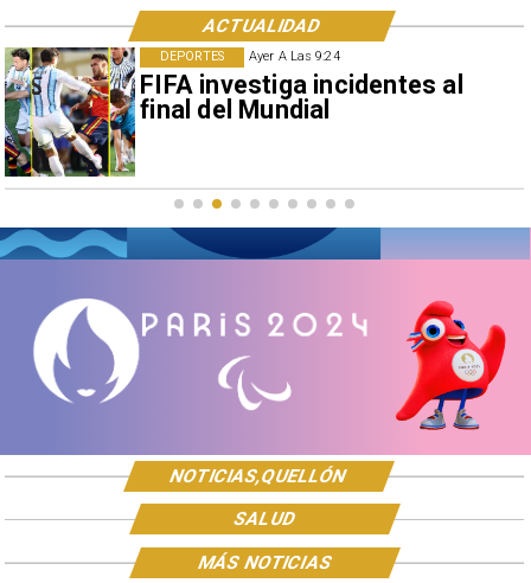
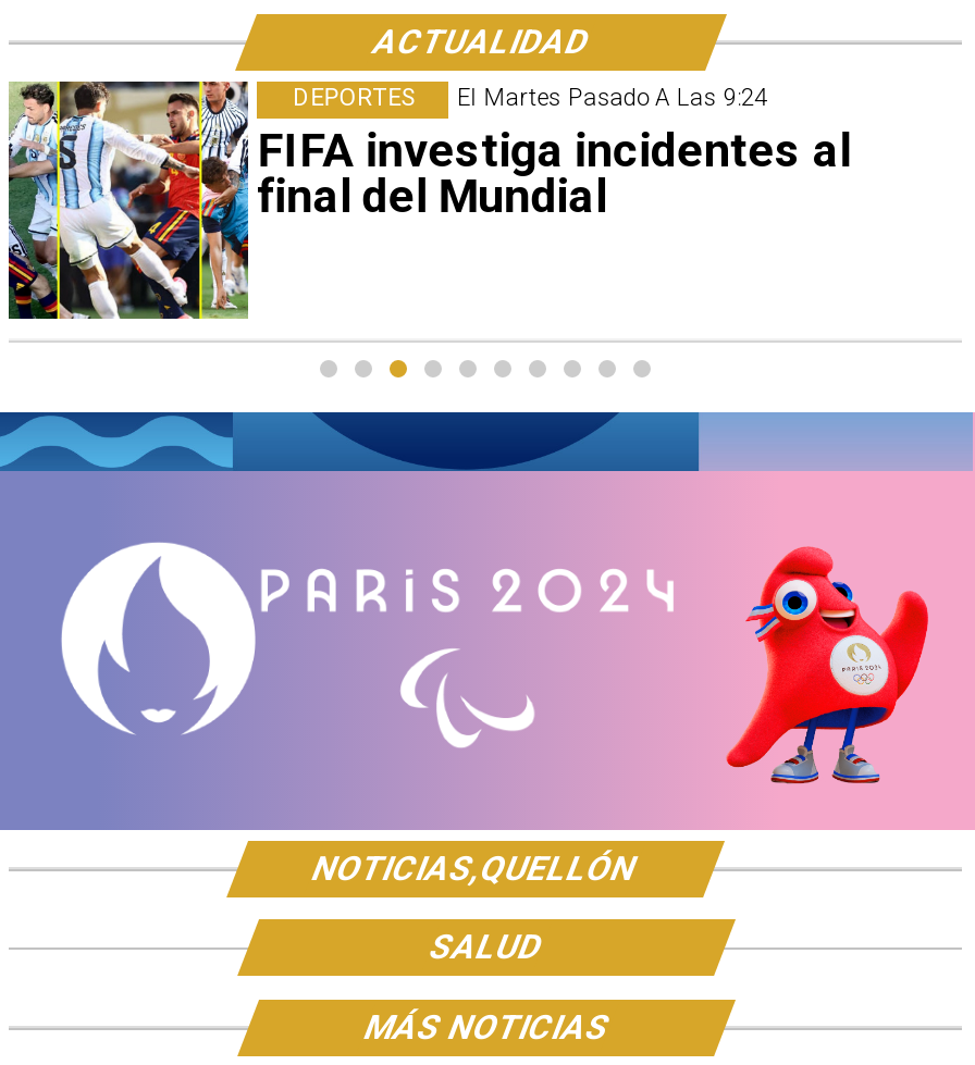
[249,49,340,64] Ayer A Las 9:24 -> [457,84,768,113] El Martes Pasado A Las 9:24

